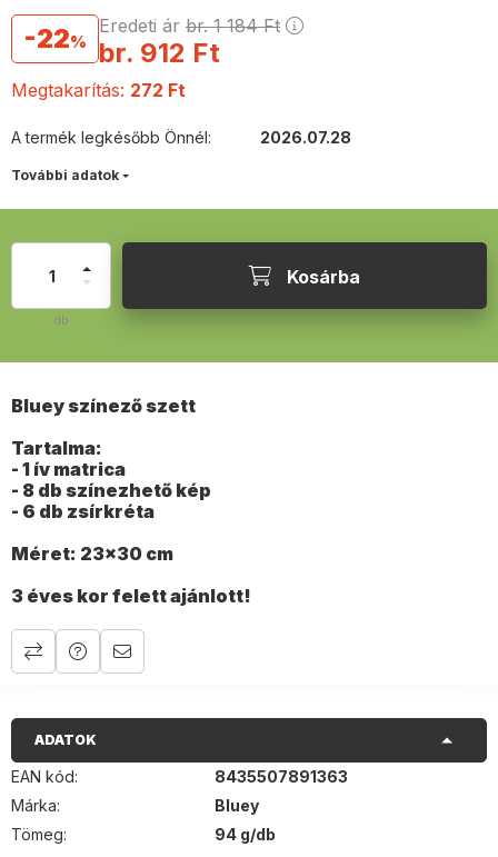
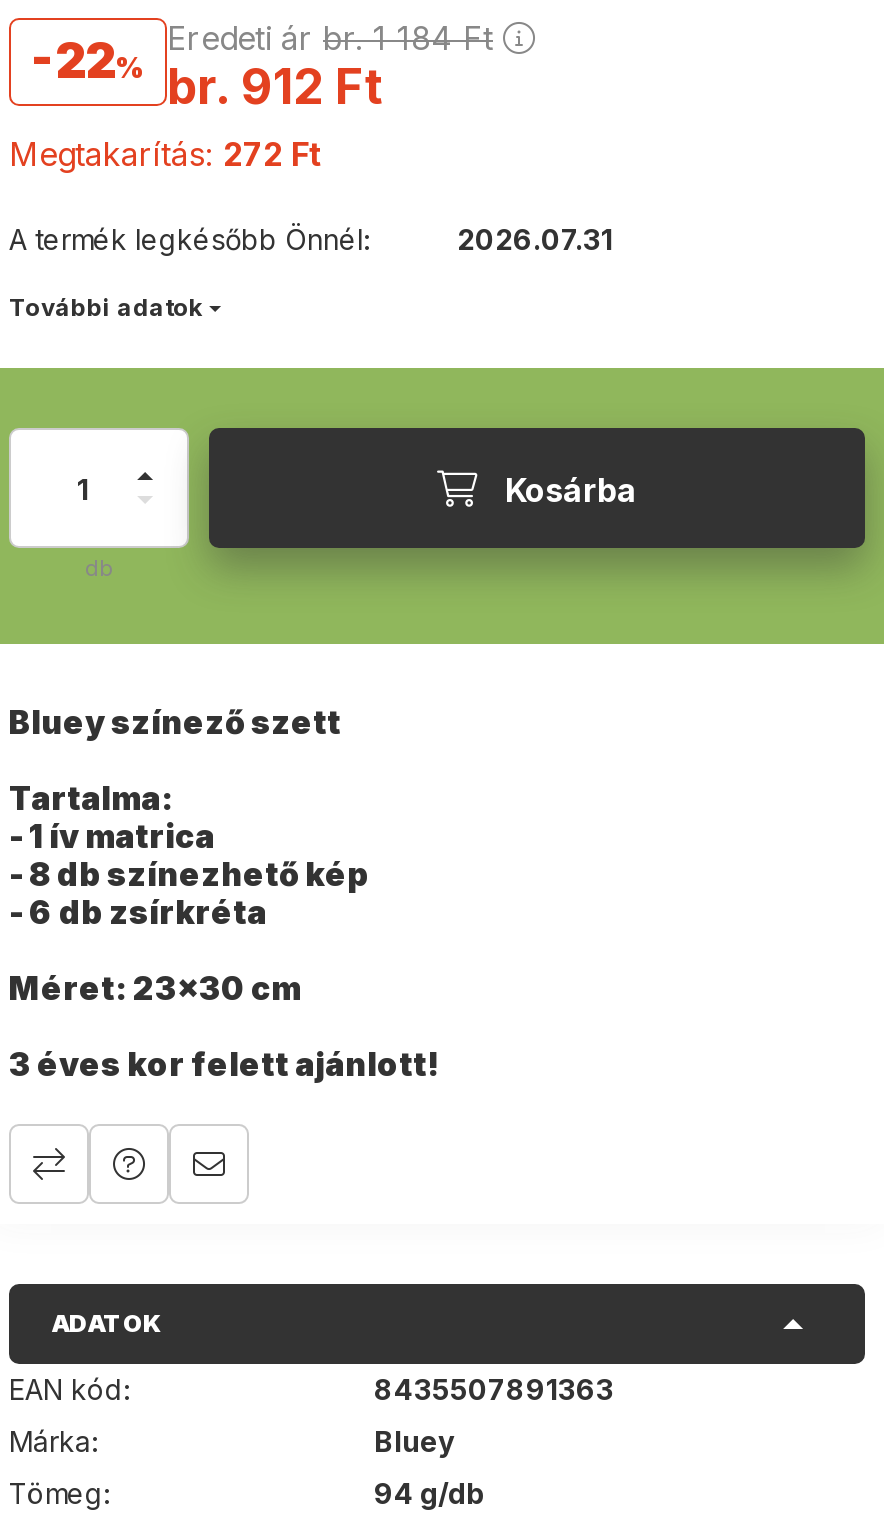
[260,128,351,147] 2026.07.28 -> [457,222,613,256] 2026.07.31

